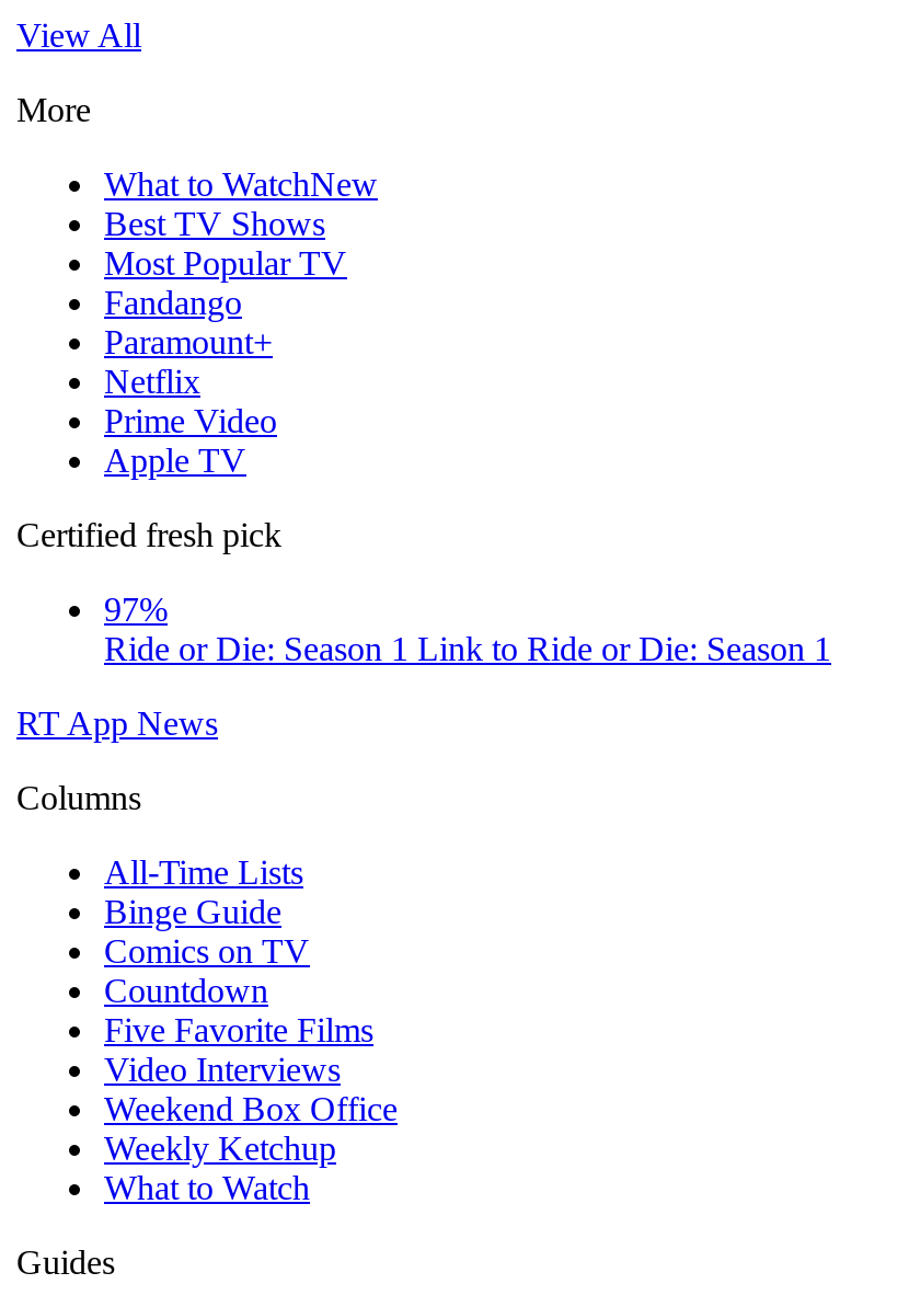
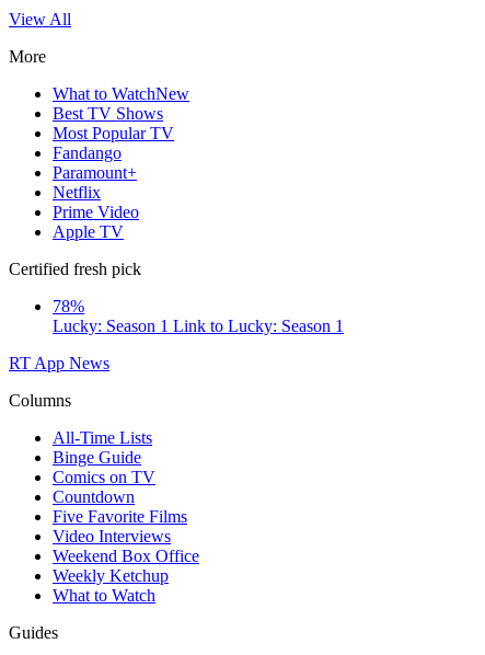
[104,591,831,667] 97% | Ride or Die: Season 1 Link to Ride or Die: Season 1 -> [53,297,344,335] 78% | Lucky: Season 1 Link to Lucky: Season 1

